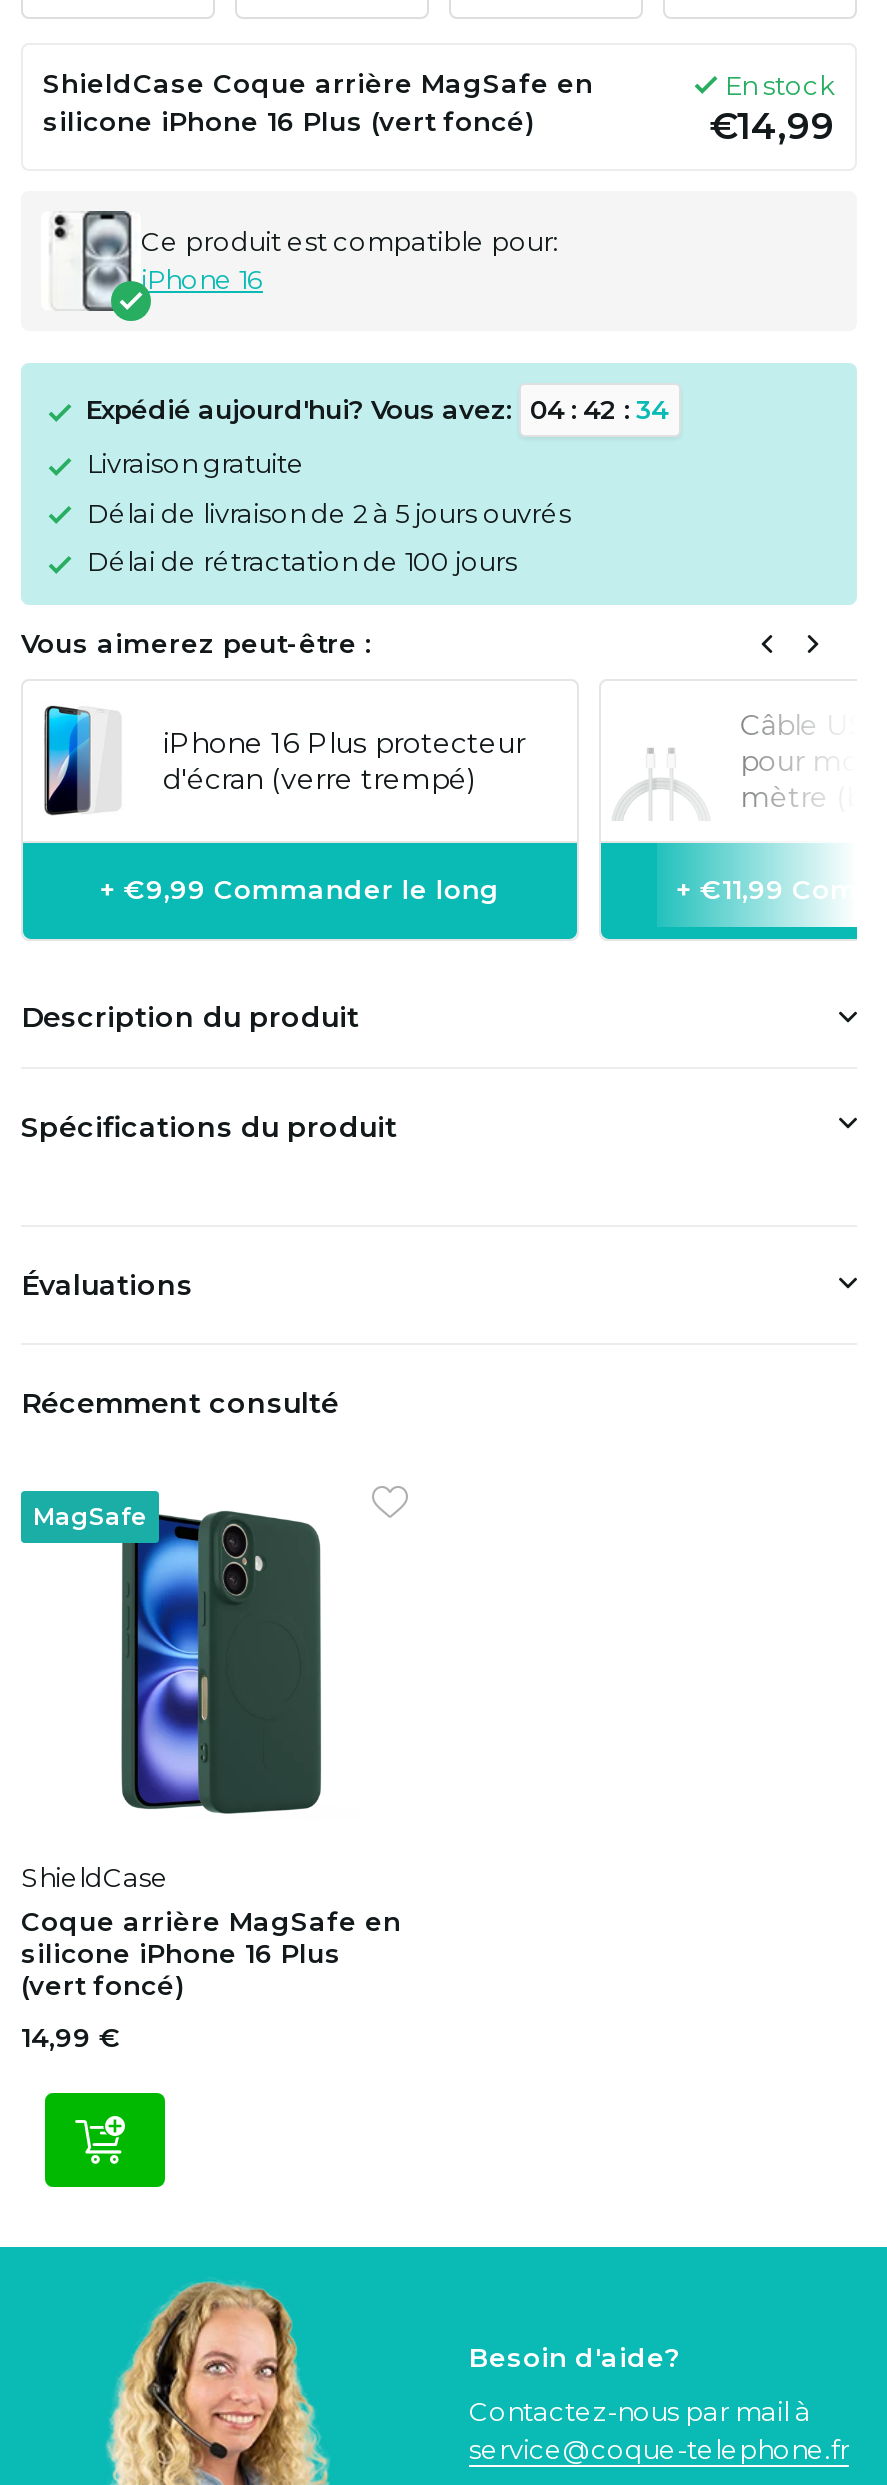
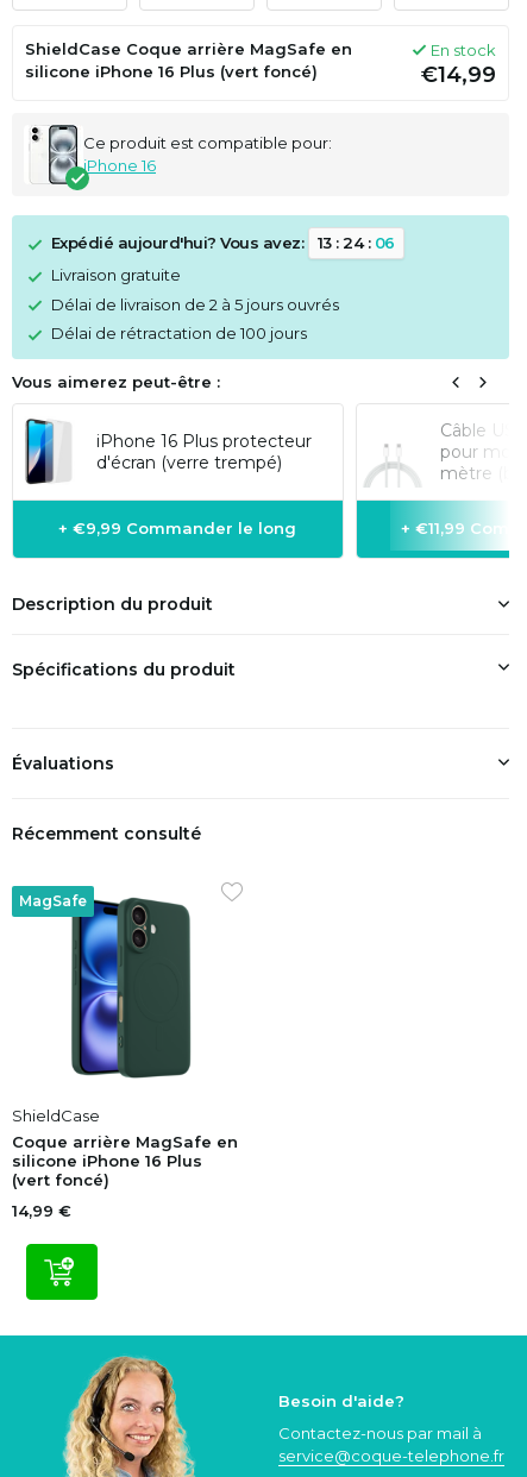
[86,393,668,425] Expédié aujourd'hui? Vous avez: 04: 42: 34 -> [51,233,394,252] Expédié aujourd'hui? Vous avez: 13: 24: 06

